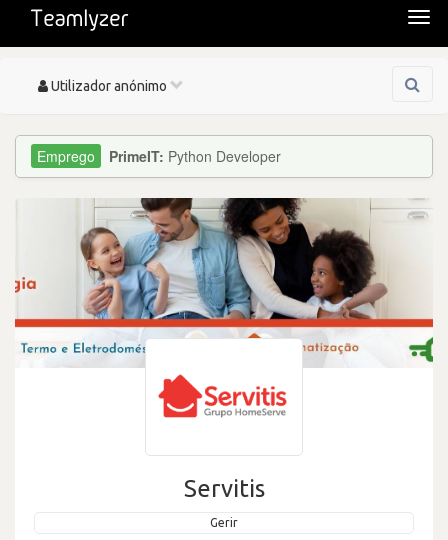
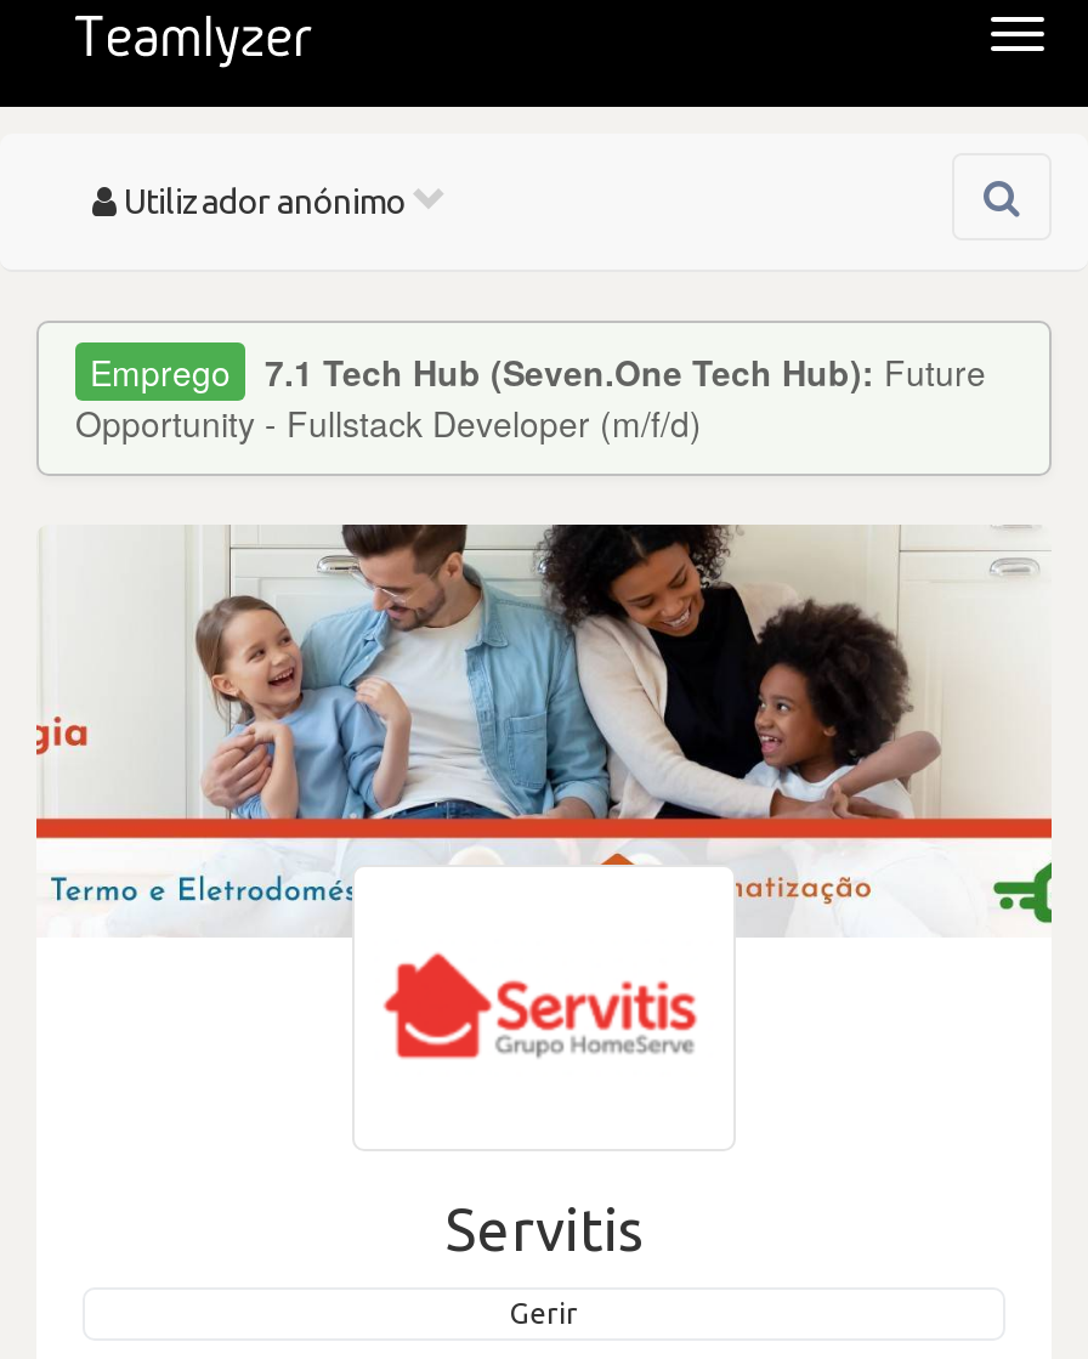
[109,146,281,166] PrimeIT: Python Developer -> [75,347,986,447] 7.1 Tech Hub (Seven.One Tech Hub): Future | Opportunity - Fullstack Developer (m/f/d)

